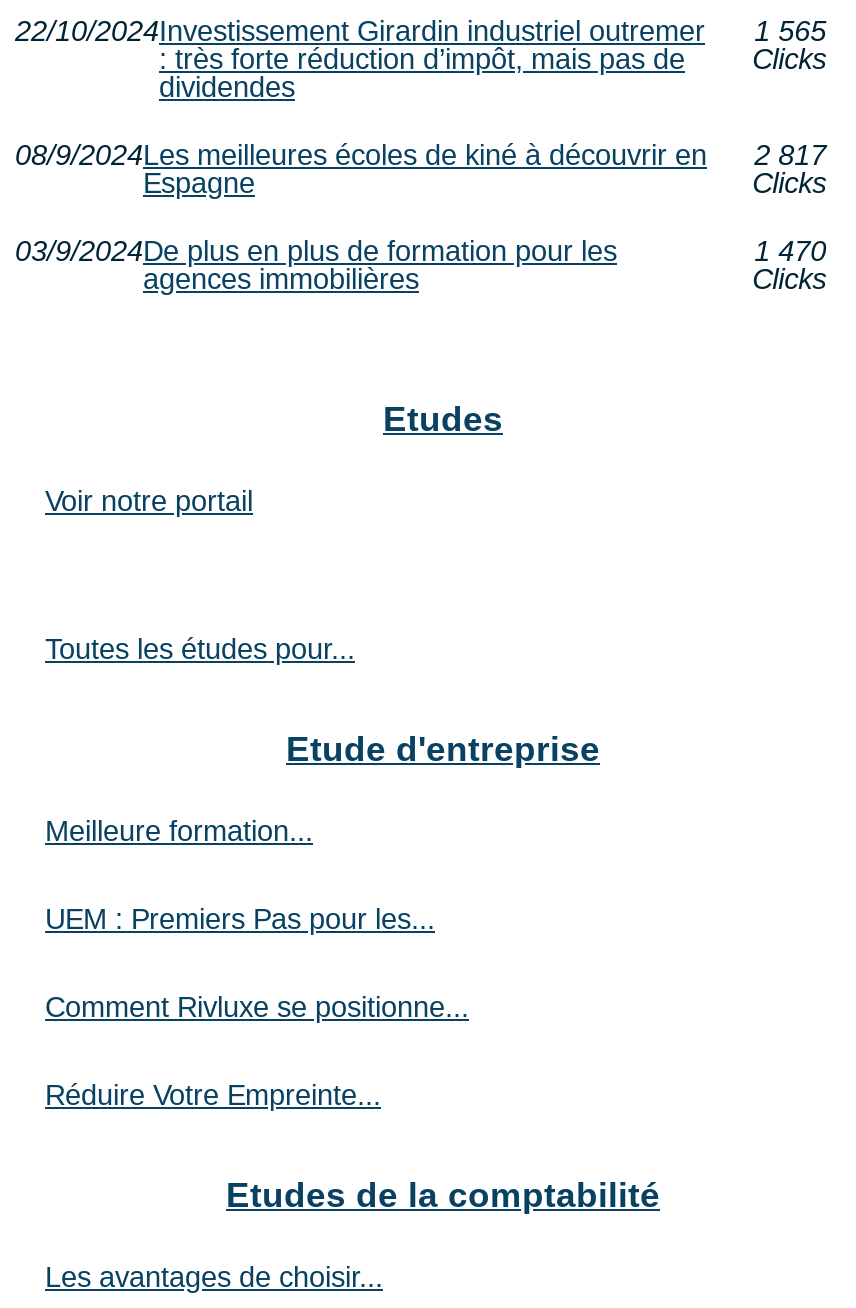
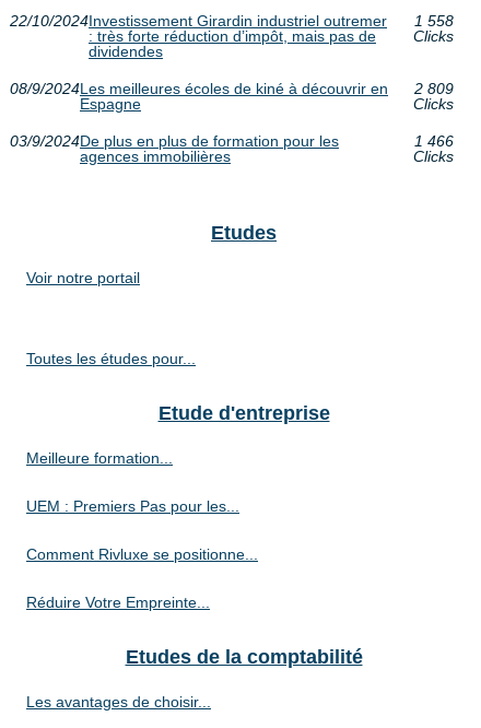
[15,14,826,46] 22/10/2024Investissement Girardin industriel outremer 1 565 -> [10,11,453,29] 22/10/2024Investissement Girardin industriel outremer 1 558
[15,138,826,170] 08/9/2024 Les meilleures écoles de kiné à découvrir en 2 817 -> [10,79,453,97] 08/9/2024 Les meilleures écoles de kiné à découvrir en 2 809
[754,234,826,266] 1 470 -> [414,132,453,149] 1 466

